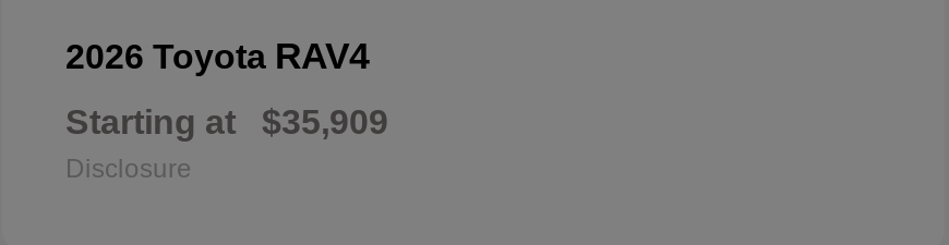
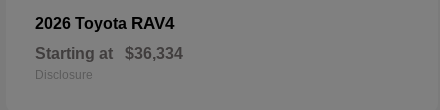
[65,104,388,141] Starting at $35,909 -> [35,45,183,62] Starting at $36,334

